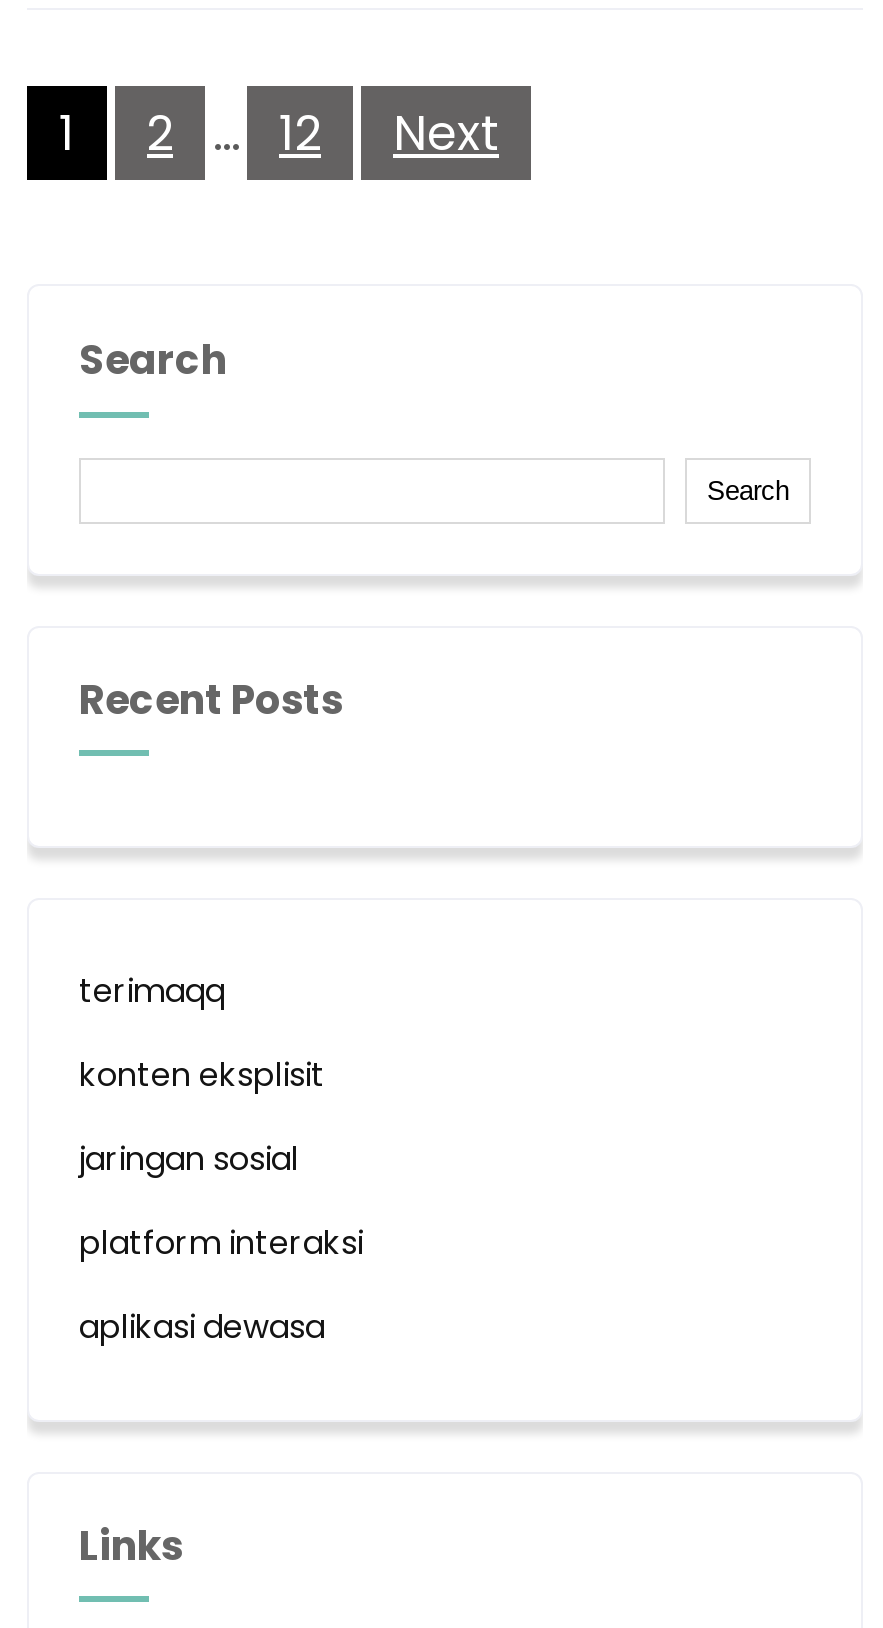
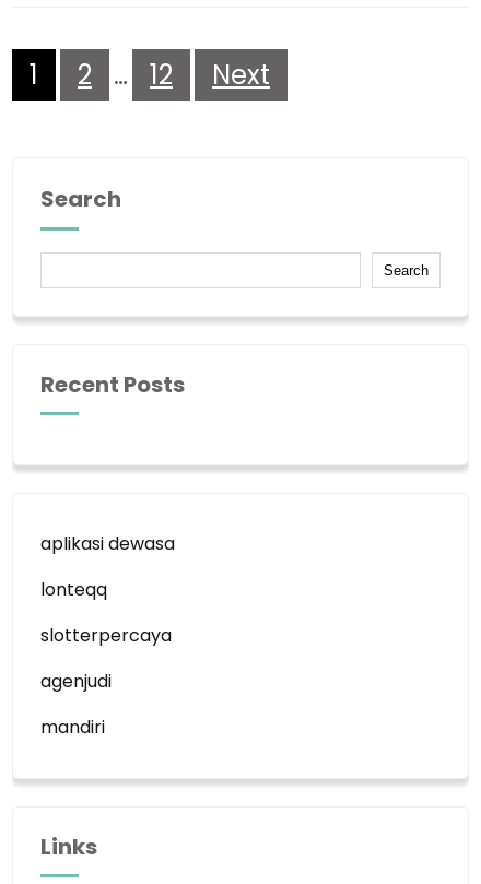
[79,967,363,1265] terimaqq | konten eksplisit | jaringan sosial | platform interaksi -> none
moved [79,1303,325,1349] -> [40,531,175,556]: aplikasi dewasa
none -> [40,576,172,739] lonteqq | slotterpercaya | agenjudi | mandiri

